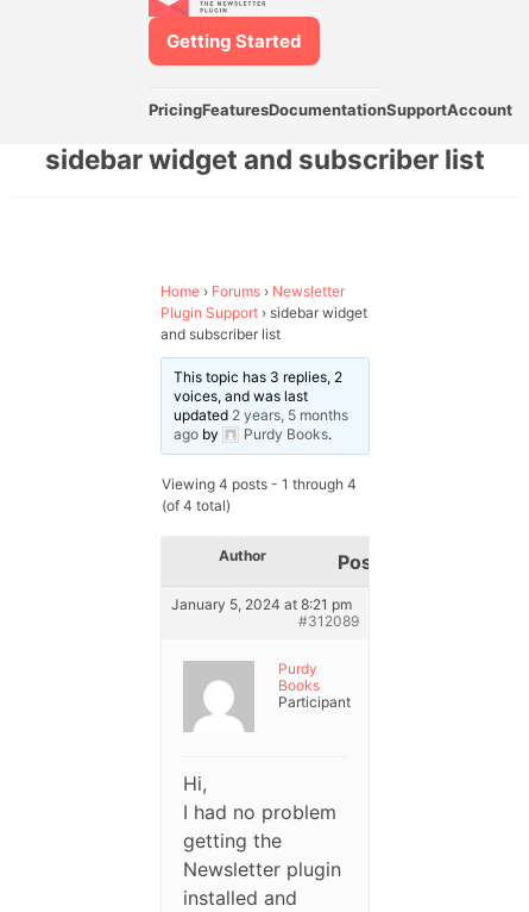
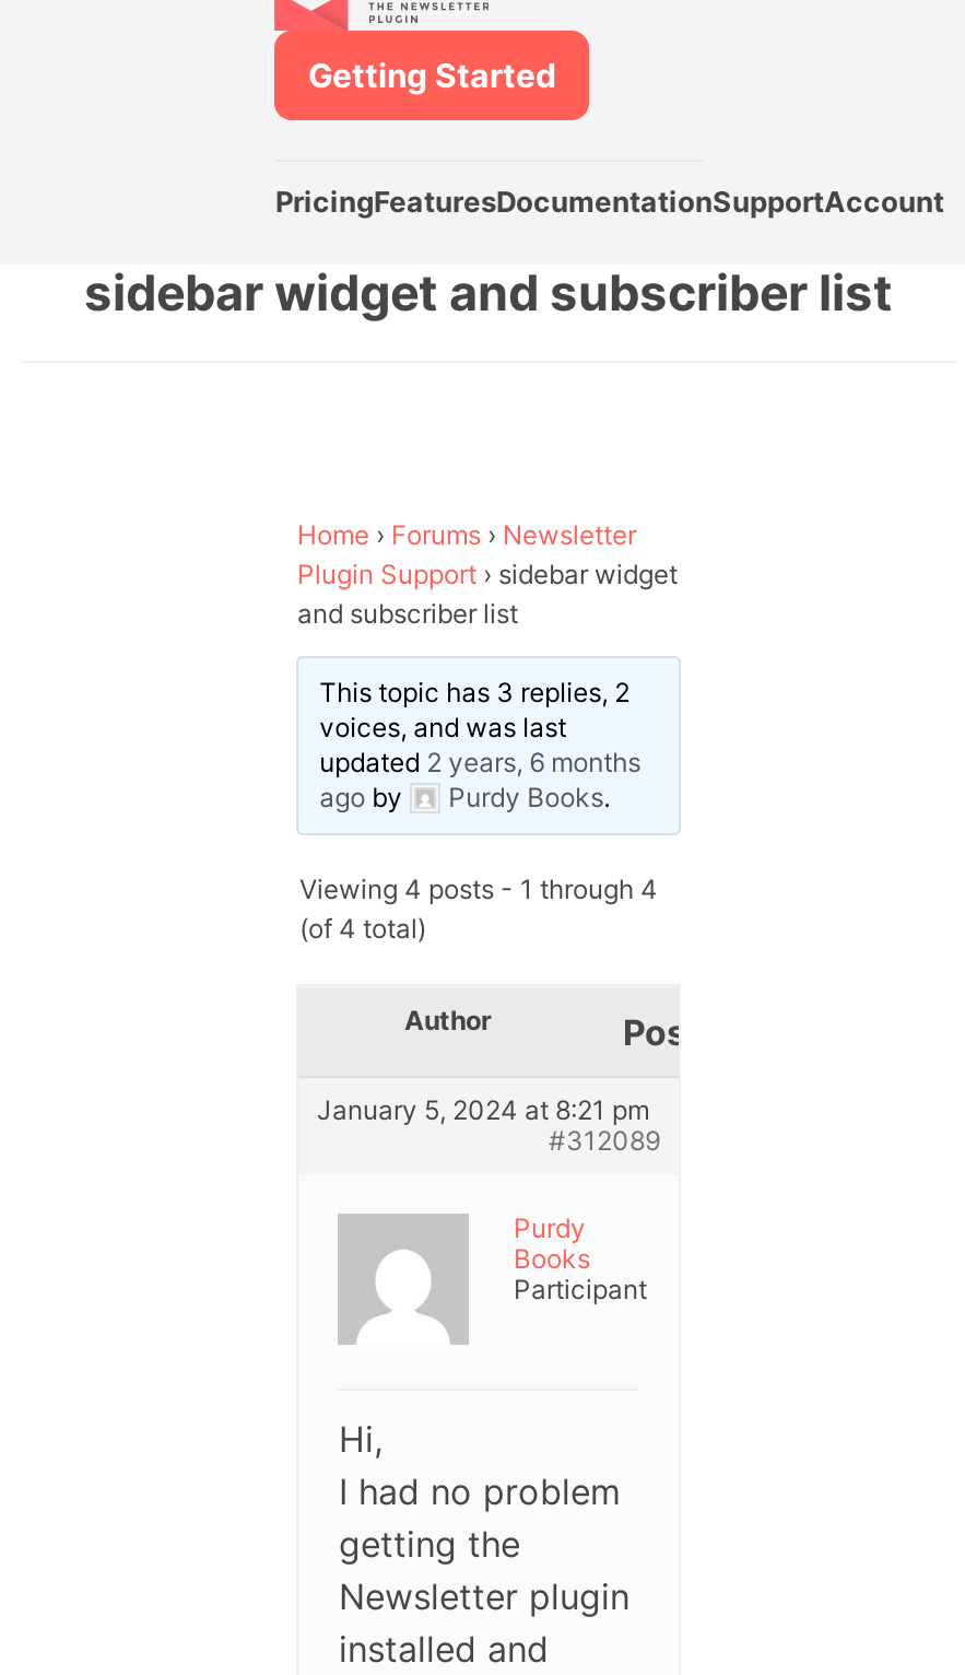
[173,406,348,423] updated 2 years, 5 months -> [320,745,641,778] updated 2 years, 6 months

